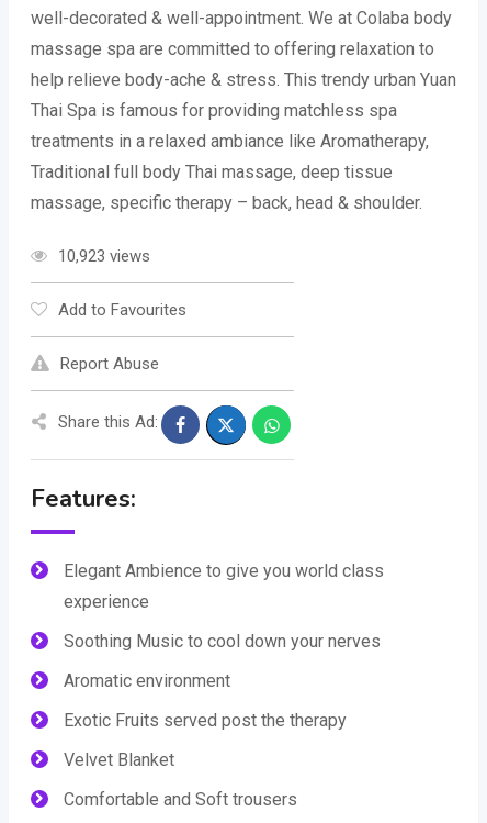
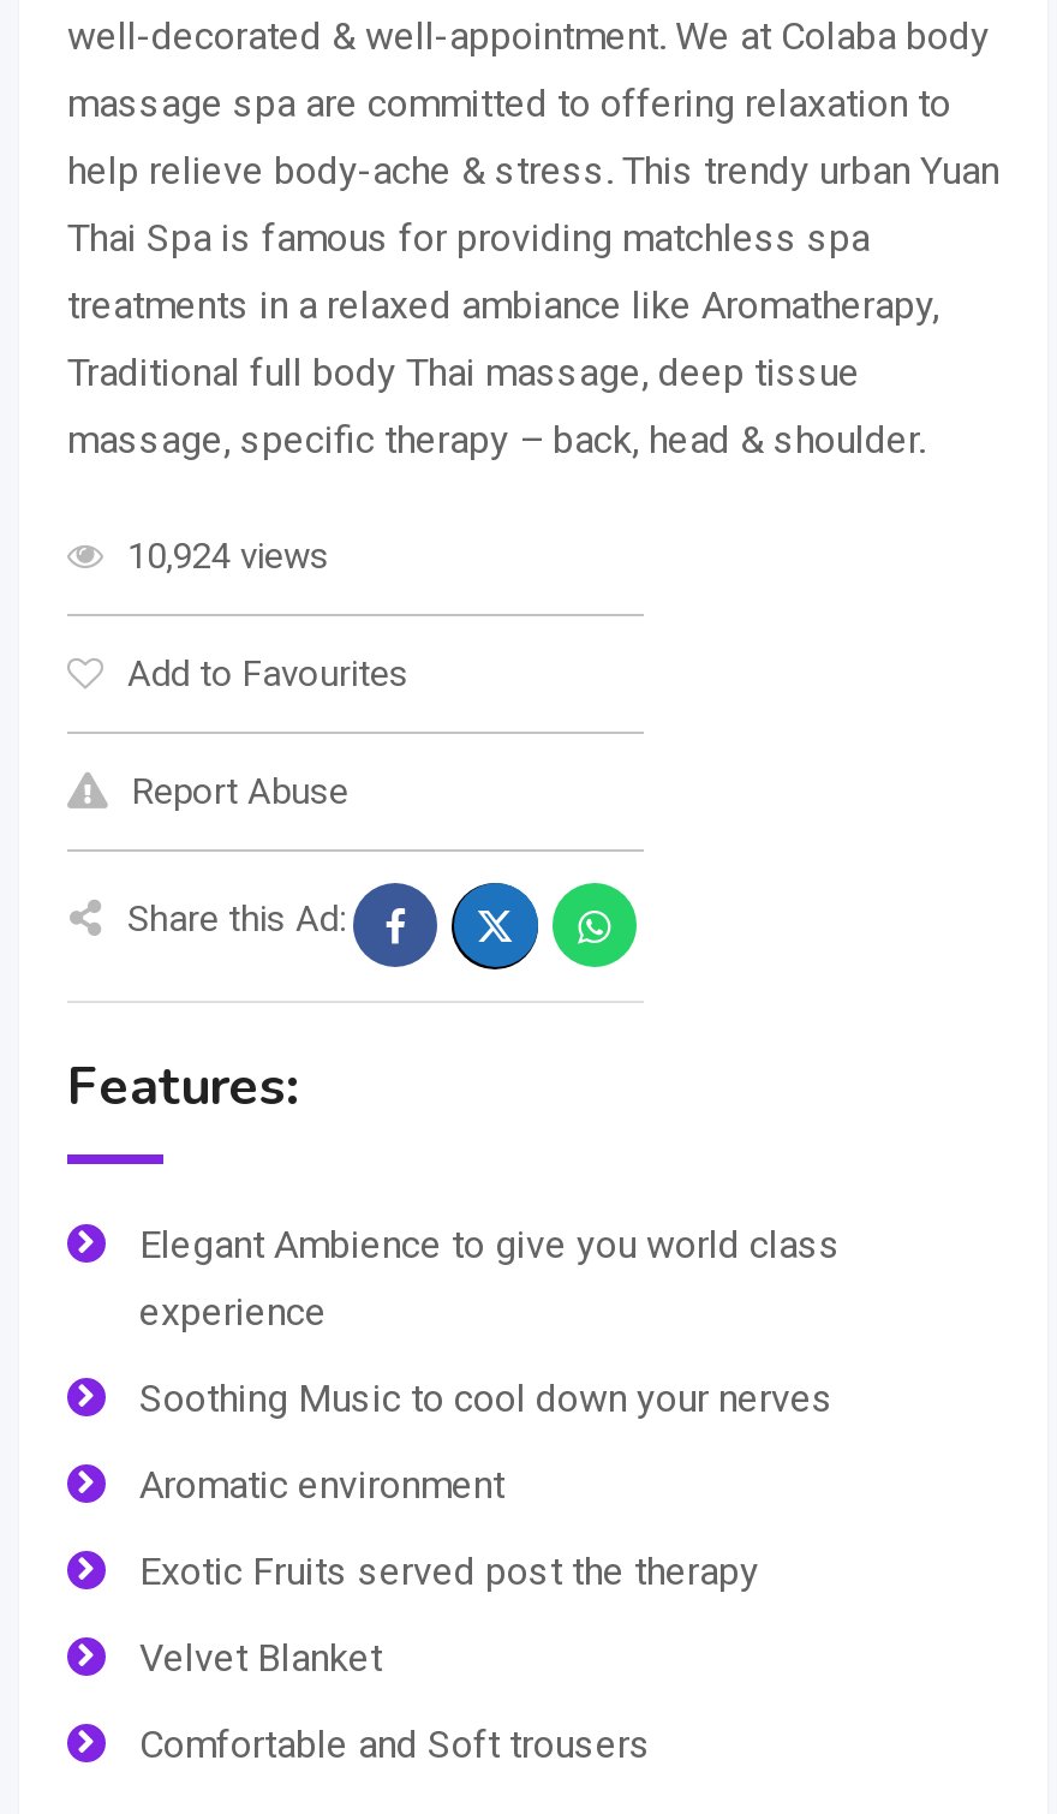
[58,246,150,266] 10,923 views -> [127,534,329,577] 10,924 views

